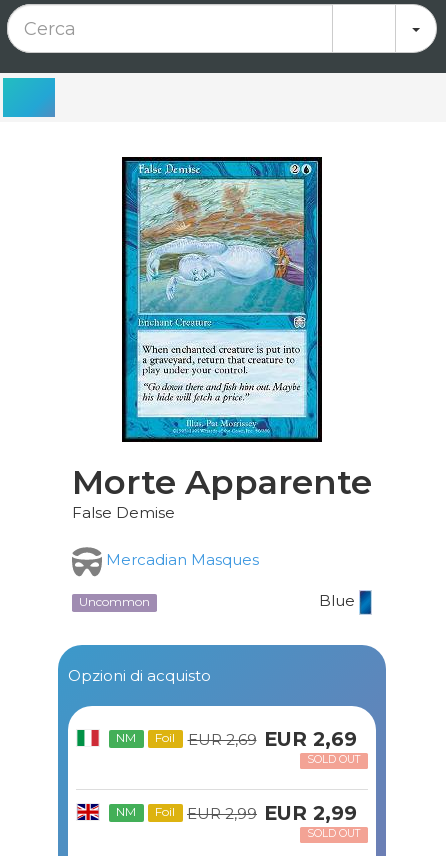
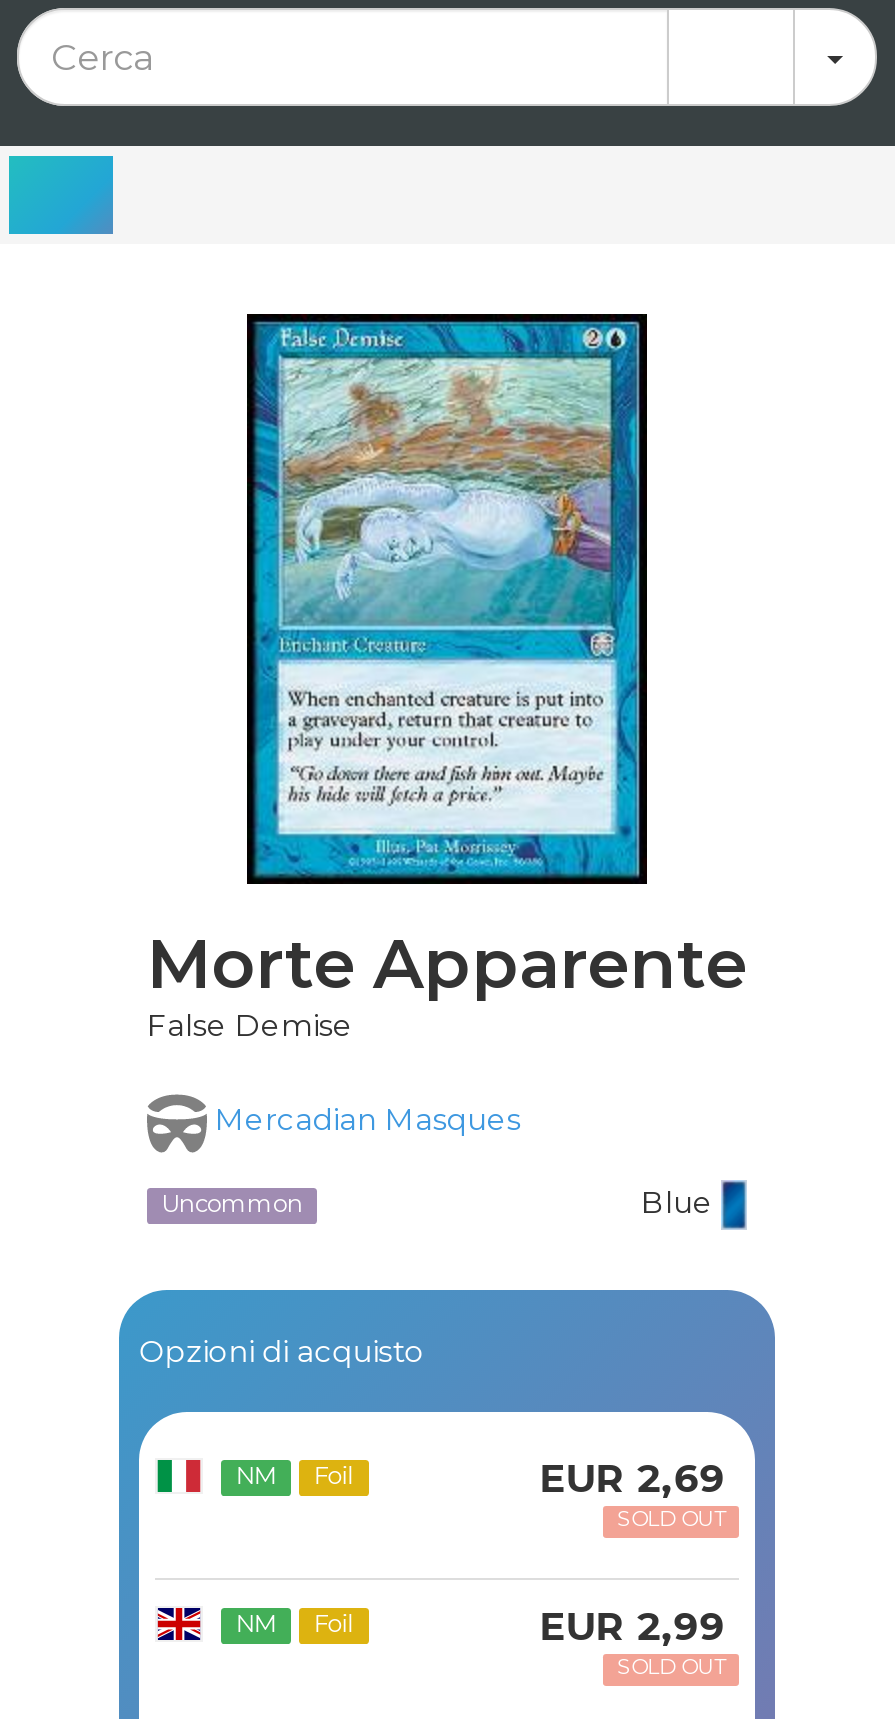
[187,727,356,751] EUR 2,69 EUR 2,69 -> [539,1454,725,1502] EUR 2,69
[187,801,357,825] EUR 2,99 EUR 2,99 -> [539,1602,725,1650] EUR 2,99

